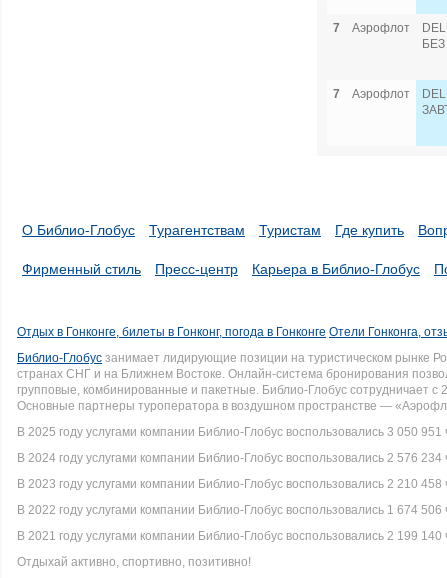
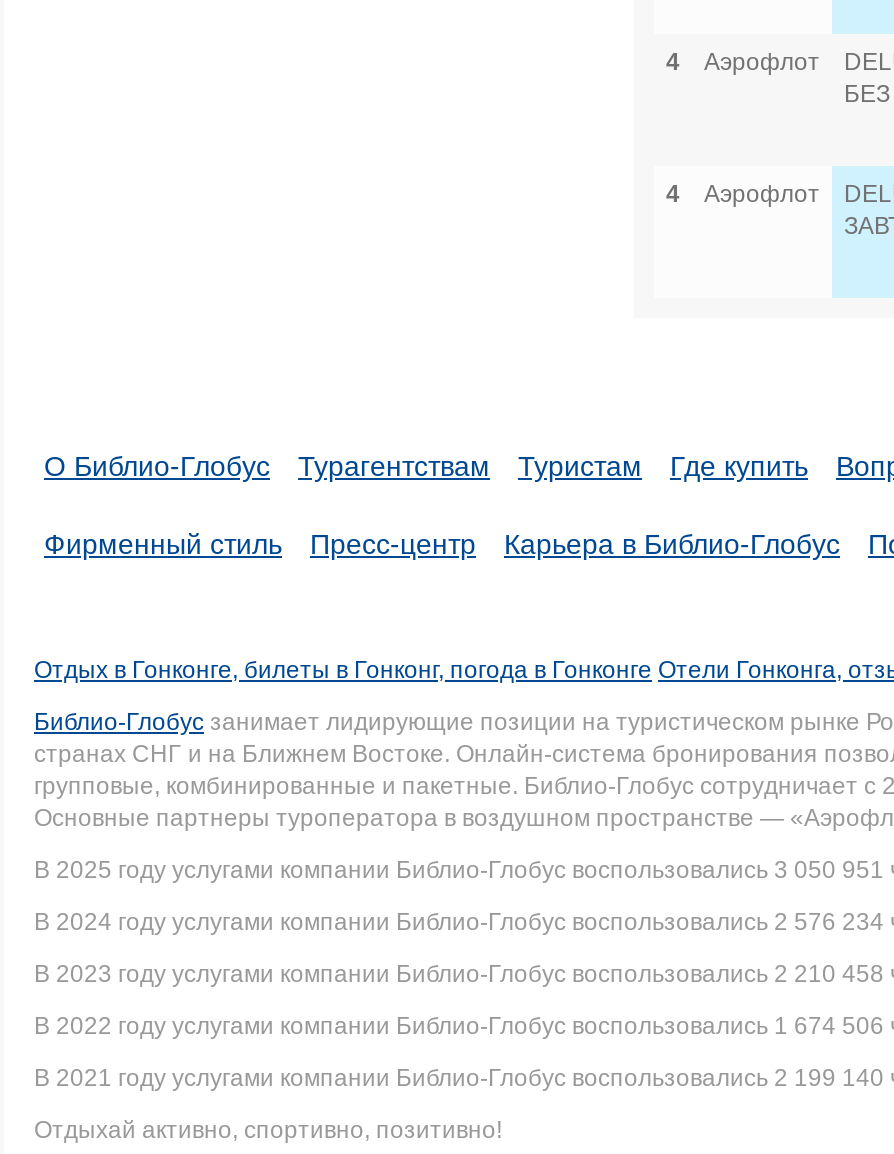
[333,21,340,35] 7 -> [666,48,680,76] 4
[333,87,340,101] 7 -> [666,180,680,208] 4

